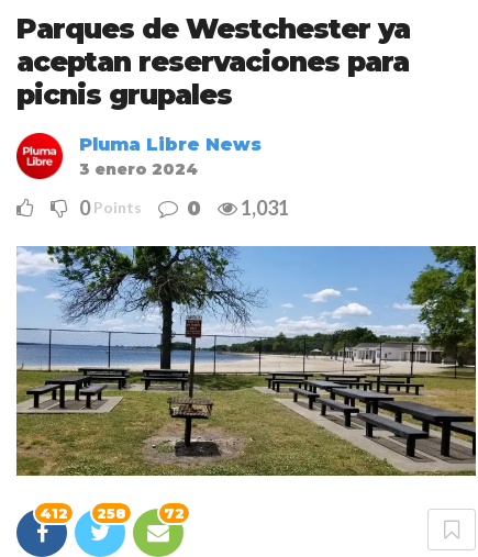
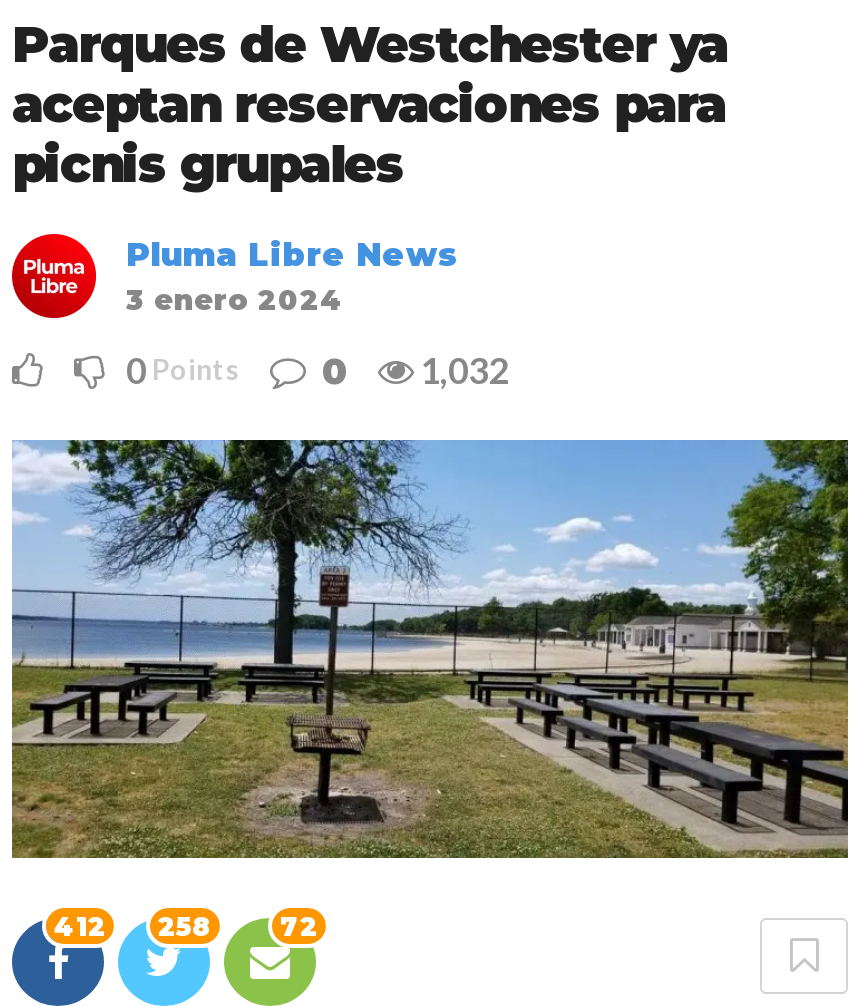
[241,196,289,220] 1,031 -> [420,349,508,393] 1,032

